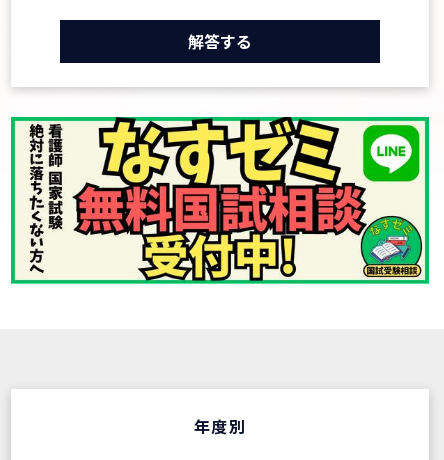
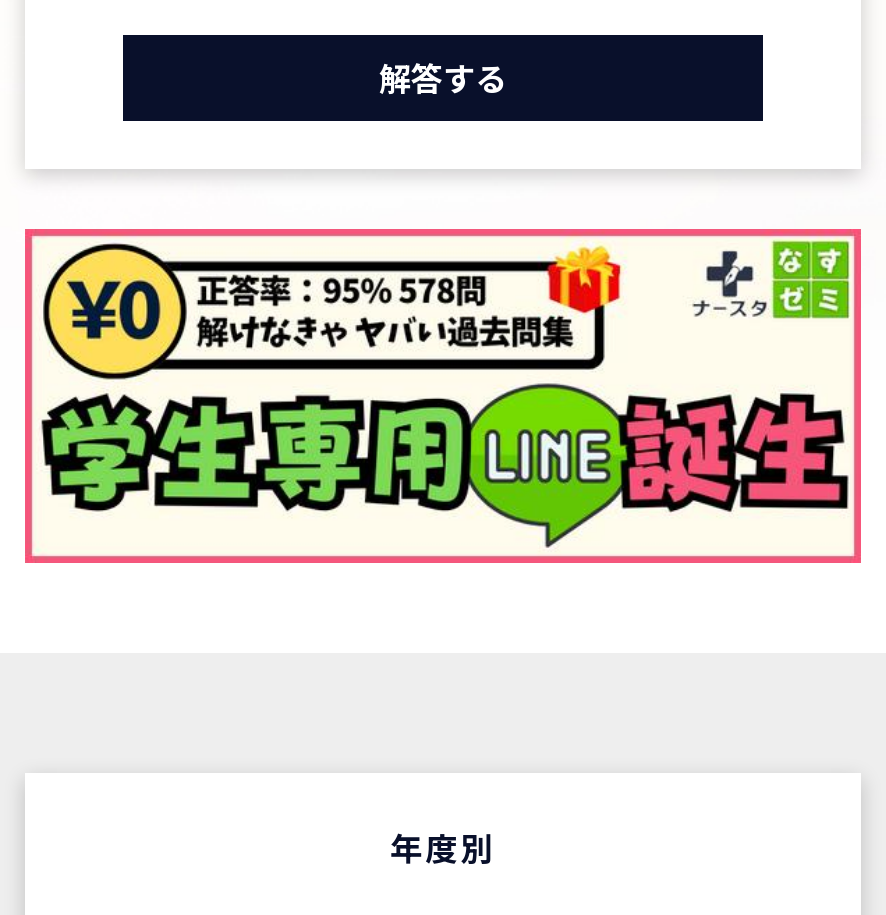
[10,116,430,285] [image] -> [23,227,863,565] [image]

